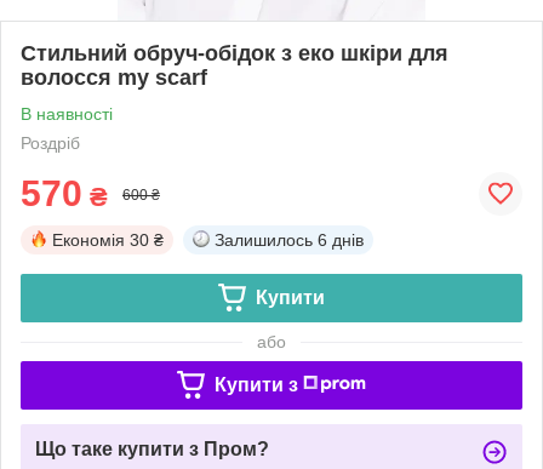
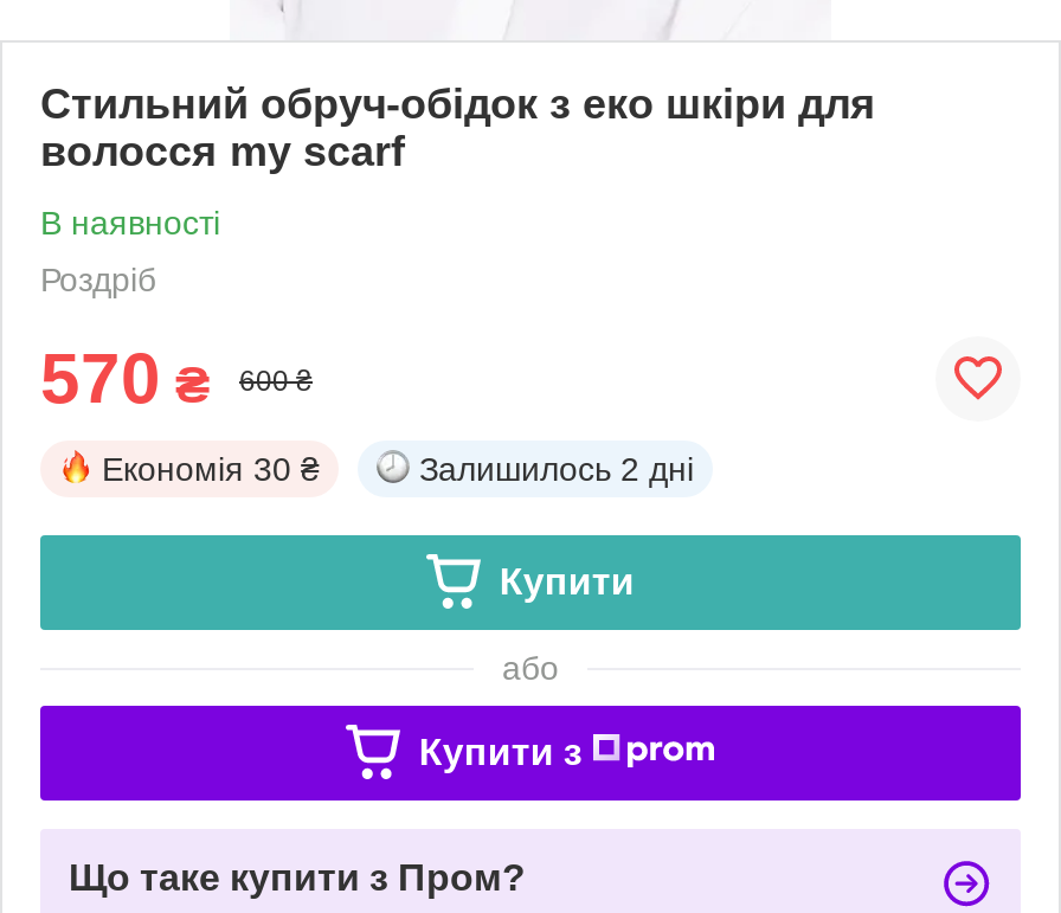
[215,230,364,249] Залишилось 6 днів -> [419,450,694,487] Залишилось 2 дні

